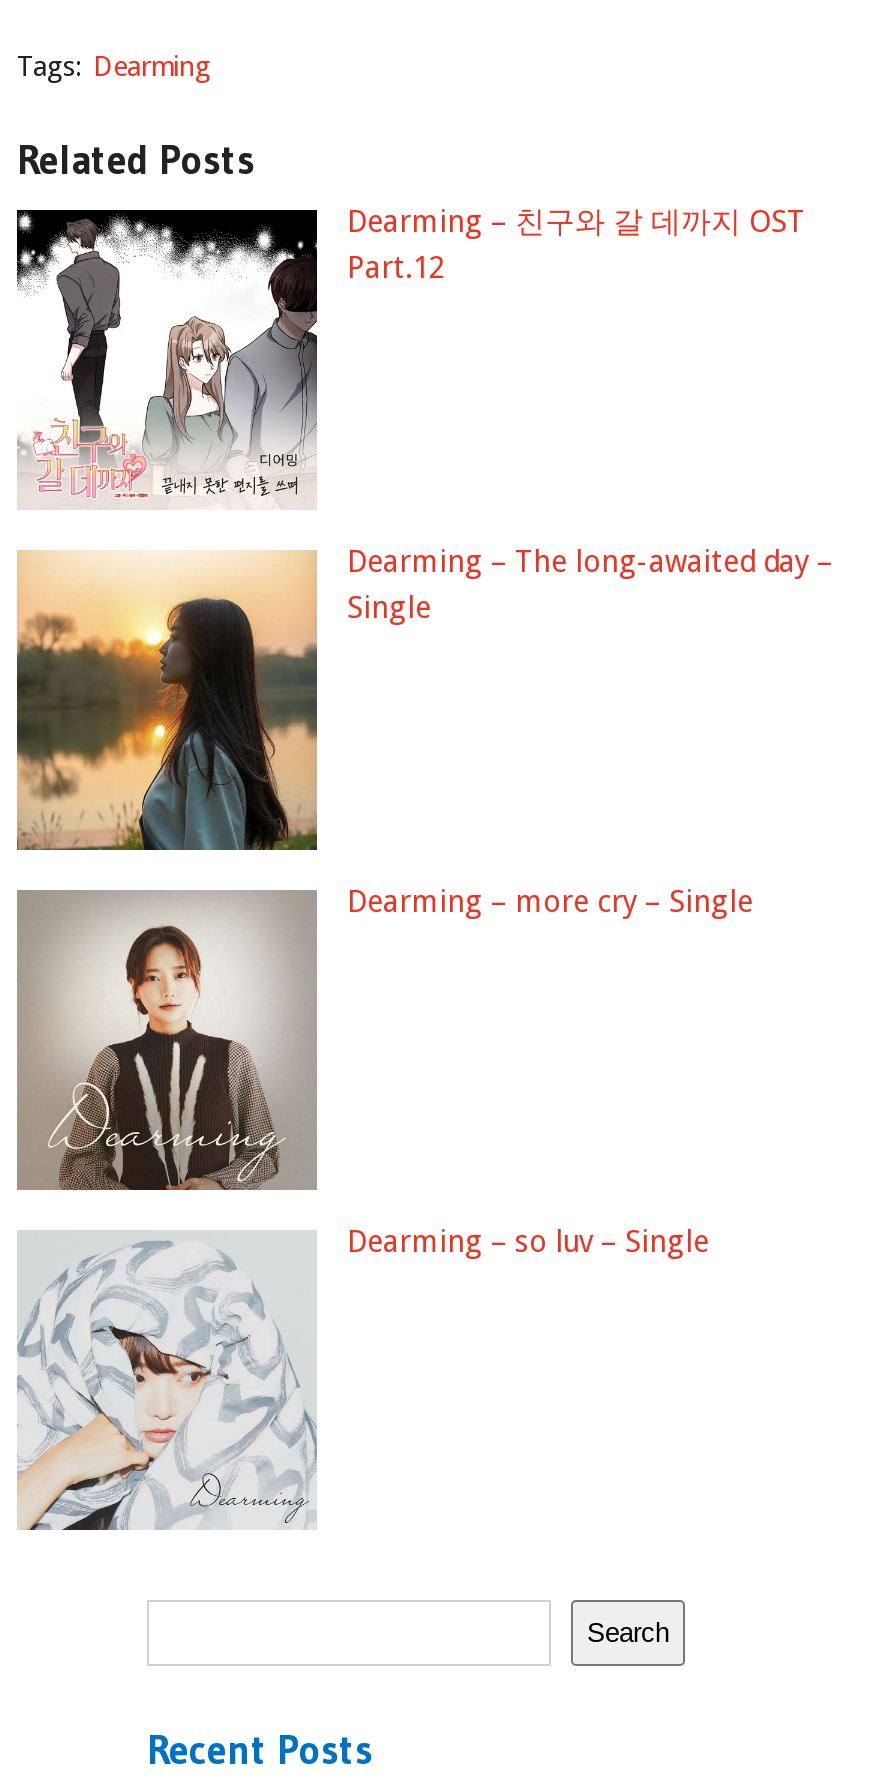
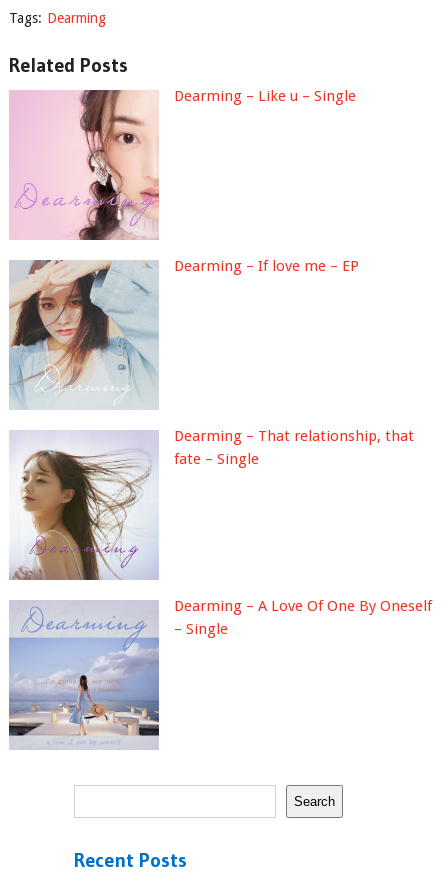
[15,204,805,510] [image] | Dearming – 친구와 갈 데까지 OST | Part.12 -> [9,87,356,241] [image] | Dearming – Like u – Single
[15,544,833,852] [image] | Dearming – The long-awaited day – | Single -> [9,257,359,410] [image] | Dearming – If love me – EP
[15,884,753,1192] [image] | Dearming – more cry – Single -> [9,427,414,581] [image] | Dearming – That relationship, that | fate – Single
[17,1224,709,1532] [image] | Dearming – so luv – Single -> [8,597,432,750] [image] | Dearming – A Love Of One By Oneself | – Single

